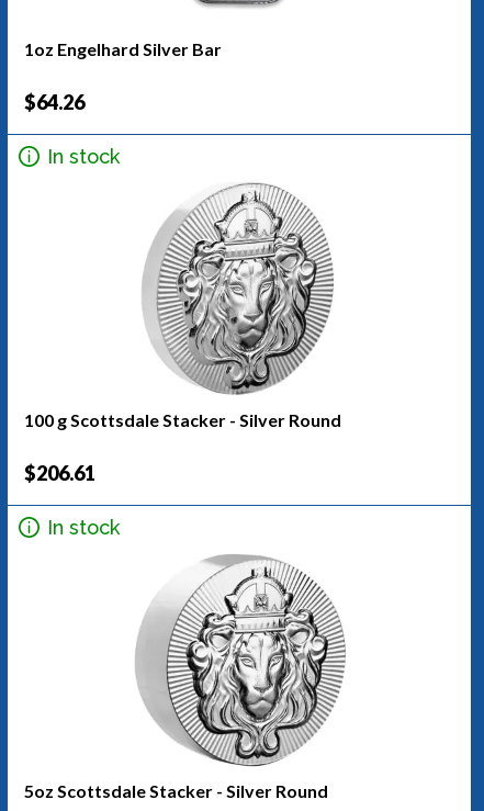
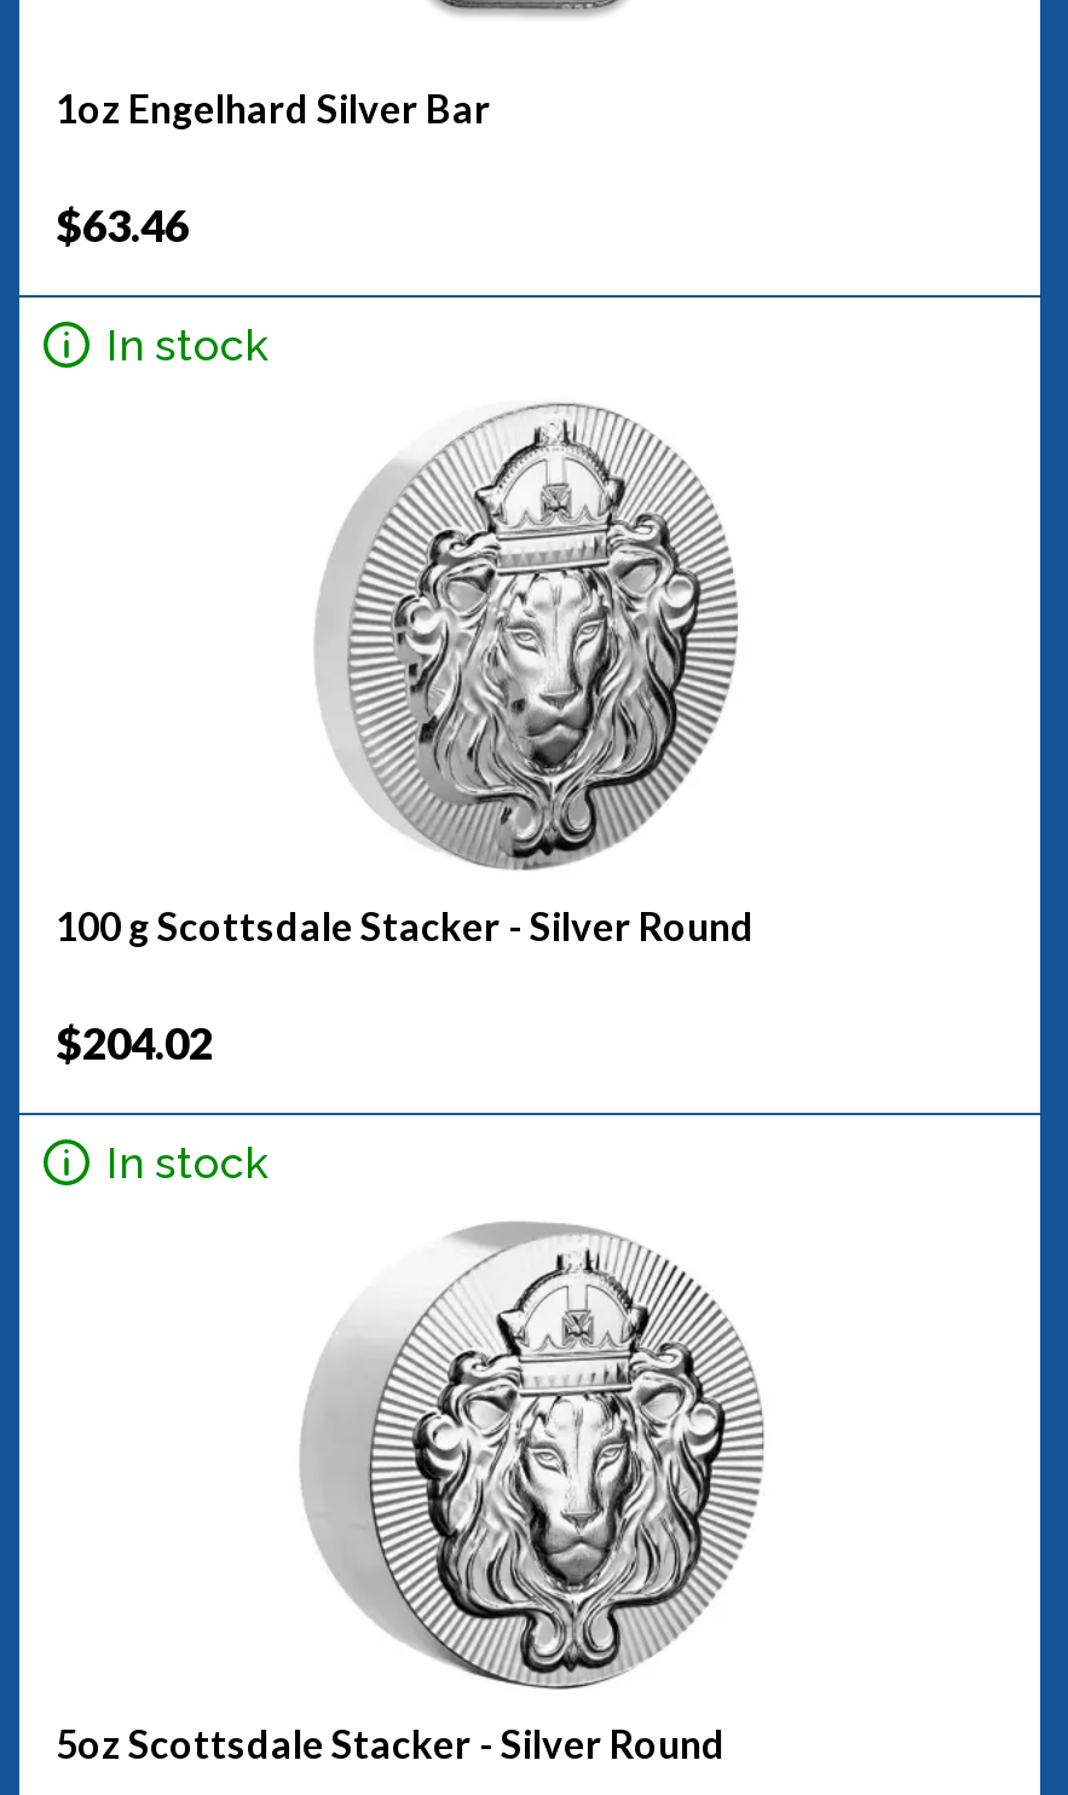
[24,90,85,114] $64.26 -> [56,198,189,252] $63.46
[24,461,95,485] $206.61 -> [56,1016,213,1069] $204.02

